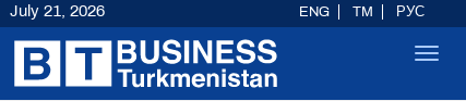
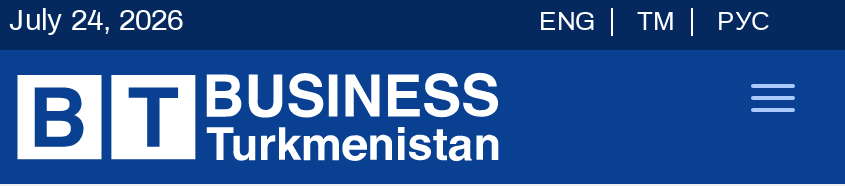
[10,2,105,20] July 21, 2026 -> [9,4,183,36] July 24, 2026

